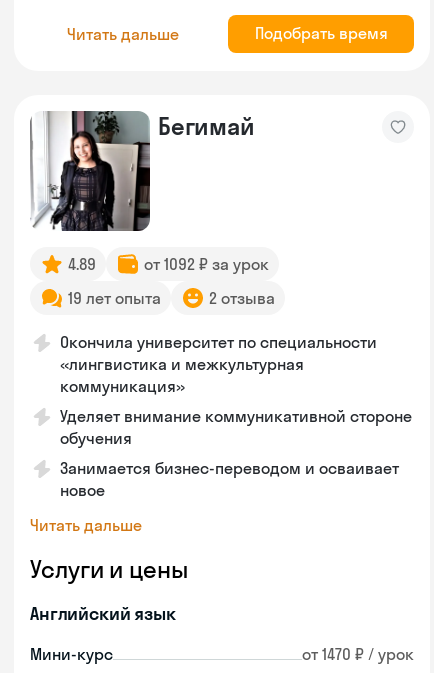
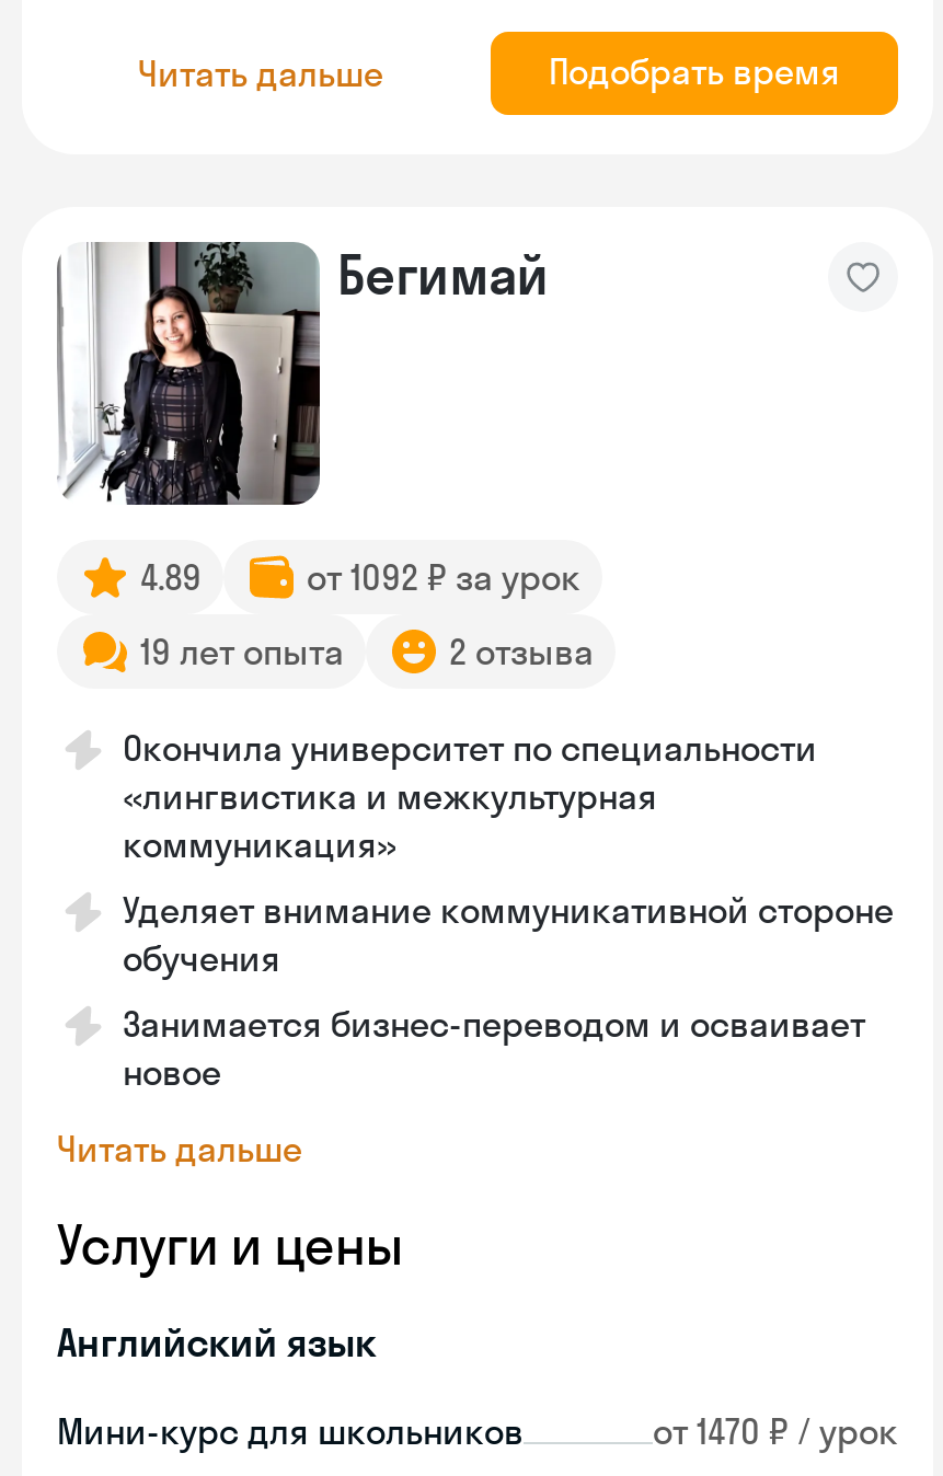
[30,644,113,664] Мини-курс -> [57,1409,524,1453] Мини-курс для школьников

